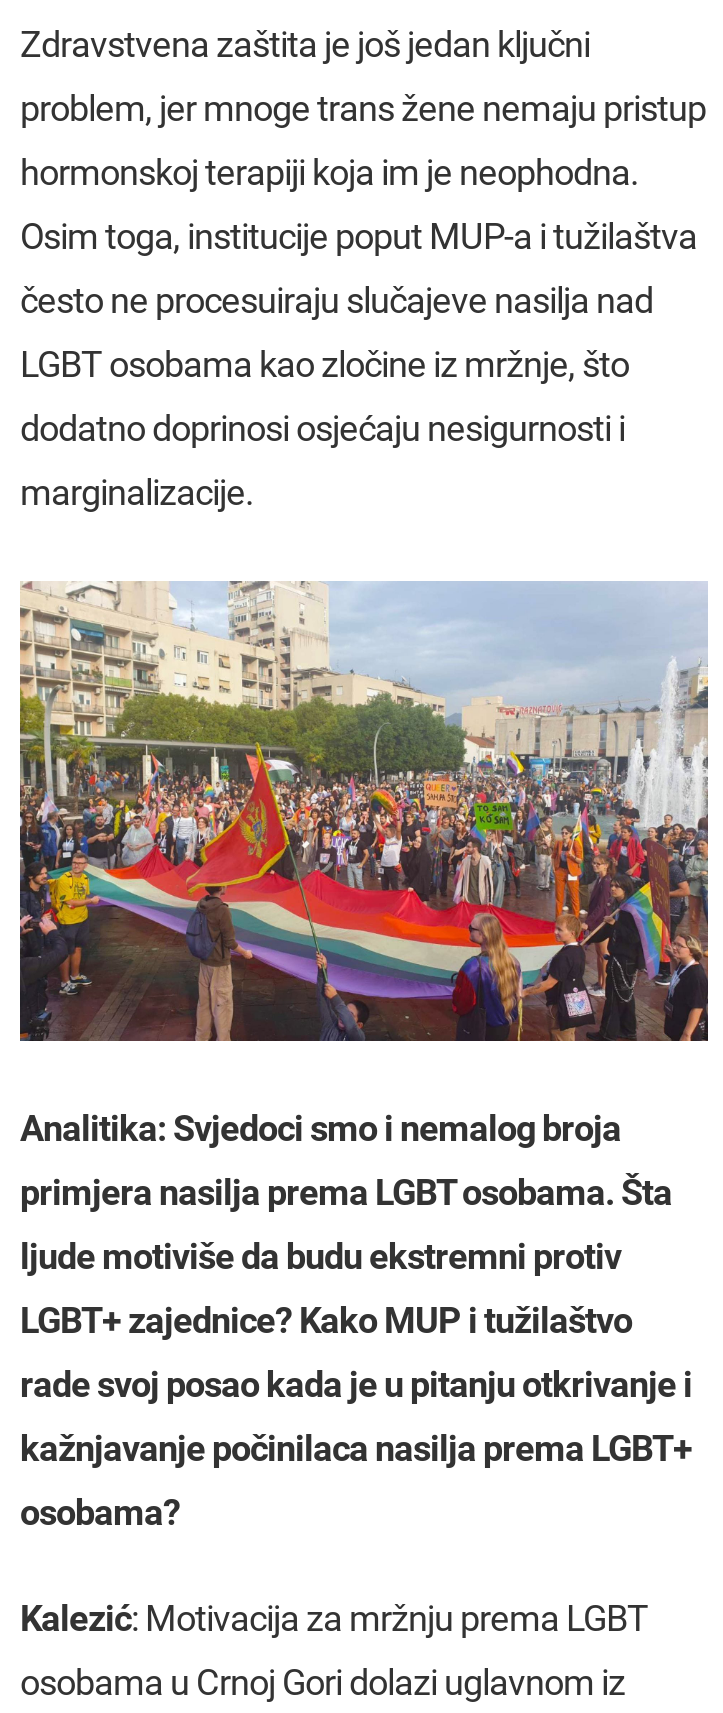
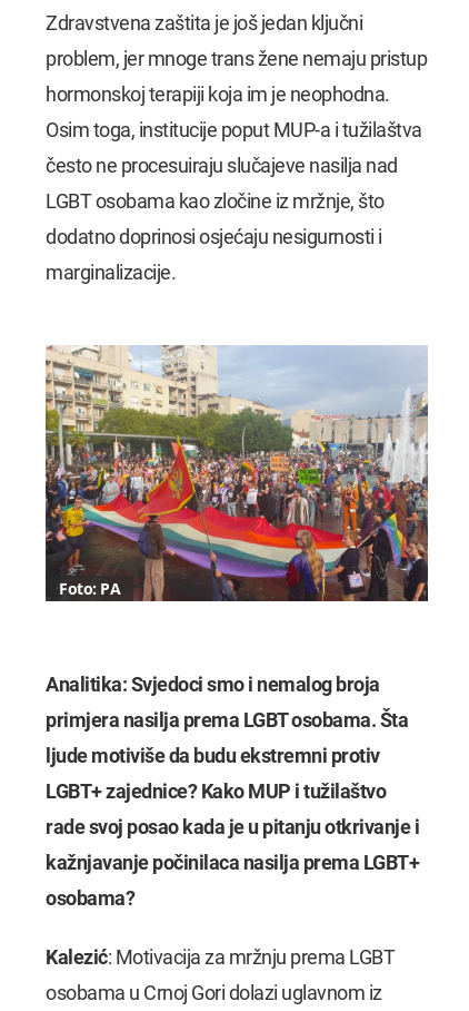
none -> [59,578,120,599] Foto: PA
moved [20,579,710,1043] -> [46,344,429,602]: [image]

